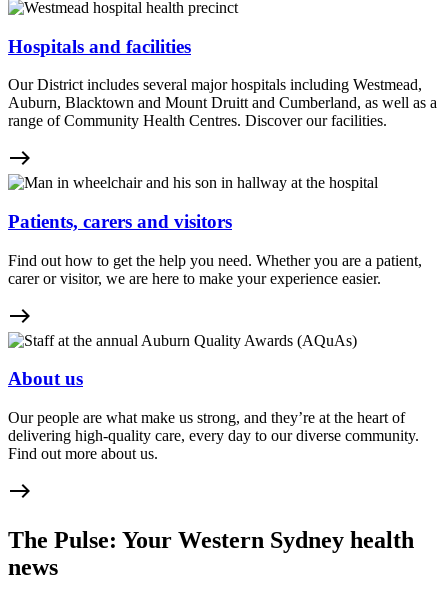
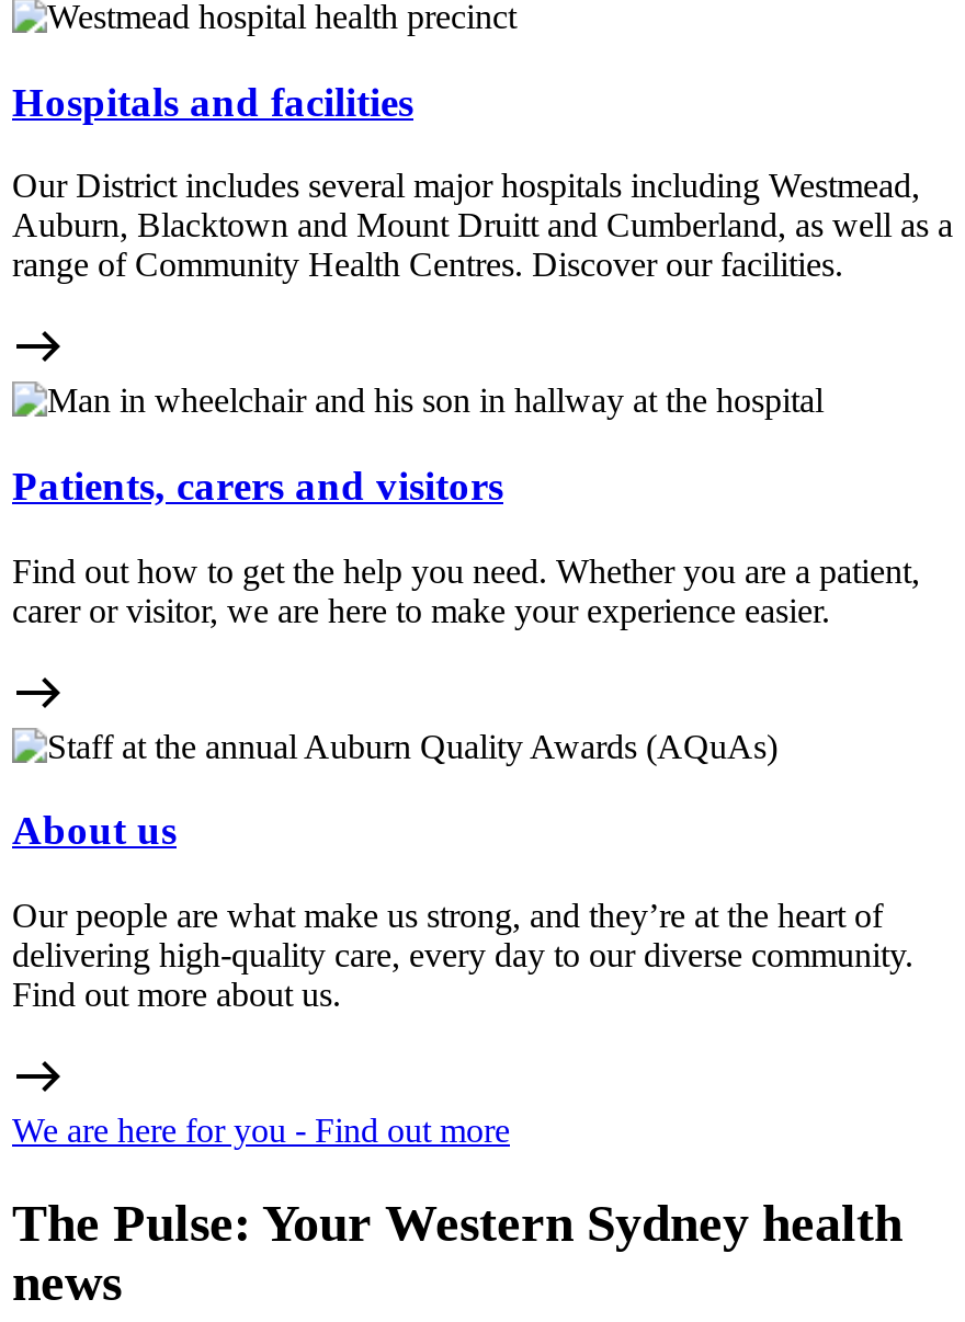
none -> [12,1112,510,1149] We are here for you - Find out more

